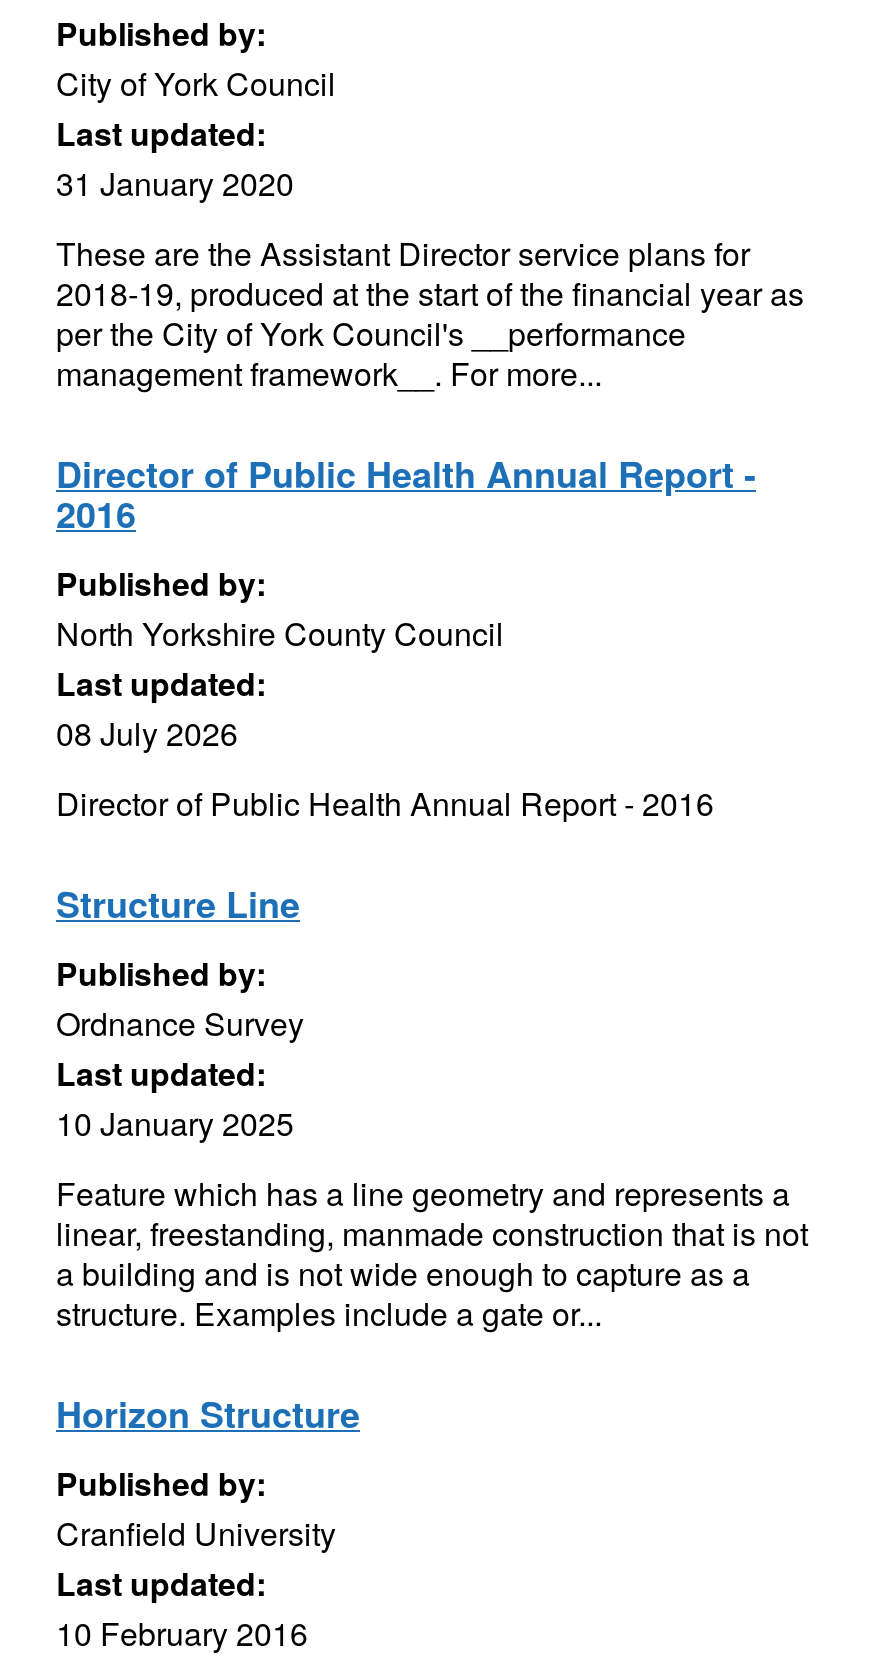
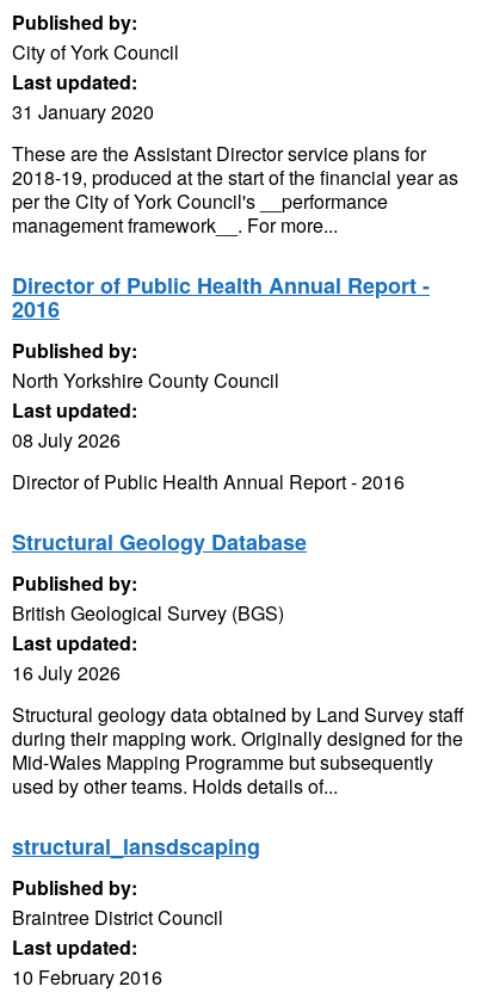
[56,878,300,930] Structure Line -> [12,526,307,557] Structural Geology Database
[56,1000,304,1046] Ordnance Survey -> [12,599,284,627] British Geological Survey (BGS)
[56,1100,294,1146] 10 January 2025 -> [12,659,121,686] 16 July 2026
[56,1170,808,1336] Feature which has a line geometry and represents a | linear, freestanding, manmade construction that is not | a building and is not wide enough to capture as a | structure. Examples include a gate or... -> [12,701,464,800] Structural geology data obtained by Land Survey staff | during their mapping work. Originally designed for the | Mid-Wales Mapping Programme but subsequently | used by other teams. Holds details of...
[56,1388,360,1440] Horizon Structure -> [12,831,260,862] structural_lansdscaping
[56,1510,336,1556] Cranfield University -> [12,904,223,931] Braintree District Council

